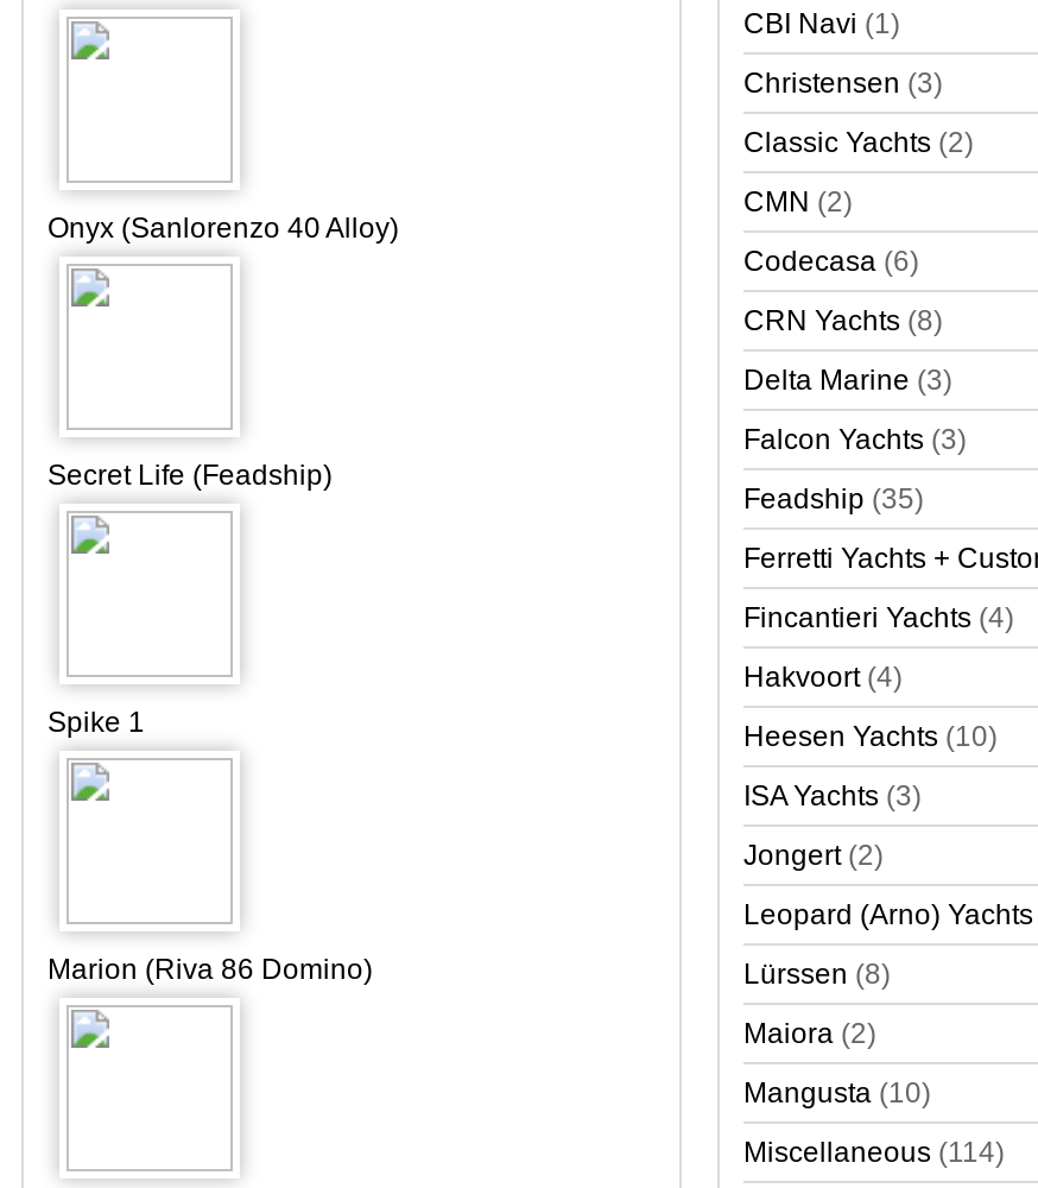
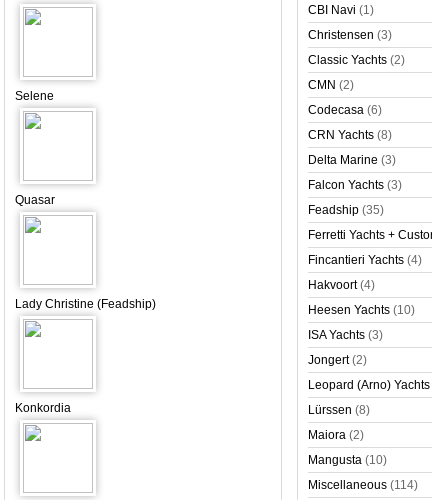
[48,211,399,245] Onyx (Sanlorenzo 40 Alloy) -> [15,89,54,103] Selene
[48,459,333,492] Secret Life (Feadship) -> [15,193,55,207] Quasar
[48,706,145,739] Spike 1 -> [15,297,156,311] Lady Christine (Feadship)
[48,953,373,986] Marion (Riva 86 Domino) -> [15,401,71,415] Konkordia

